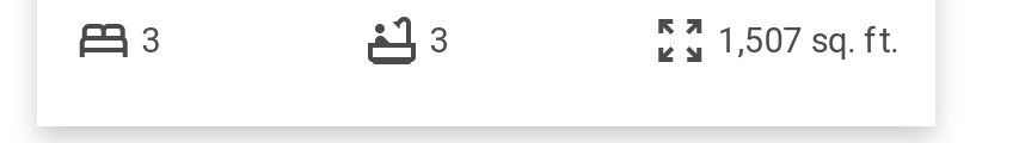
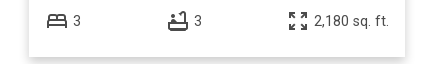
[718,21,898,61] 1,507 sq. ft. -> [314,13,389,30] 2,180 sq. ft.

